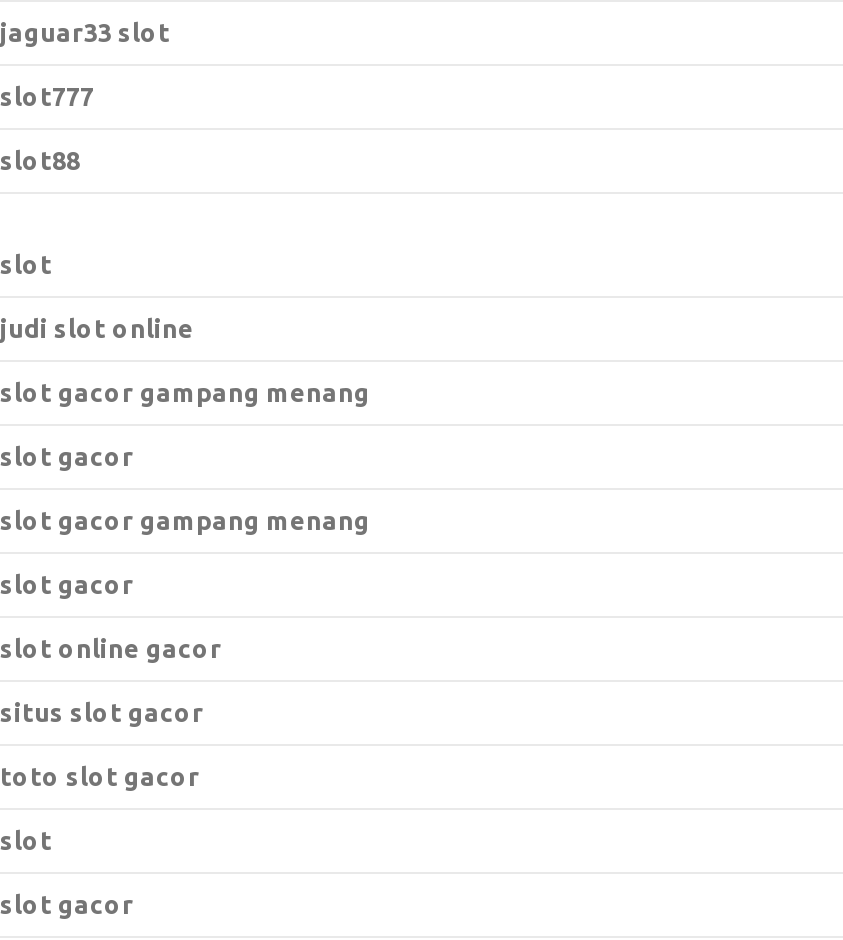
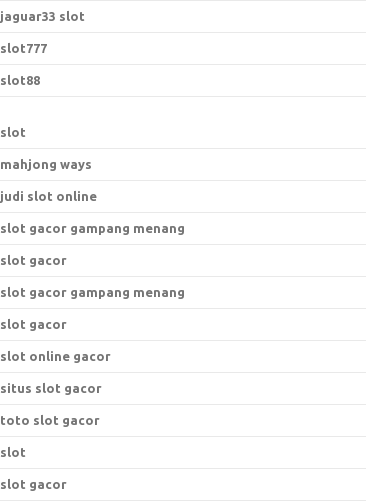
none -> [0,157,92,171] mahjong ways

